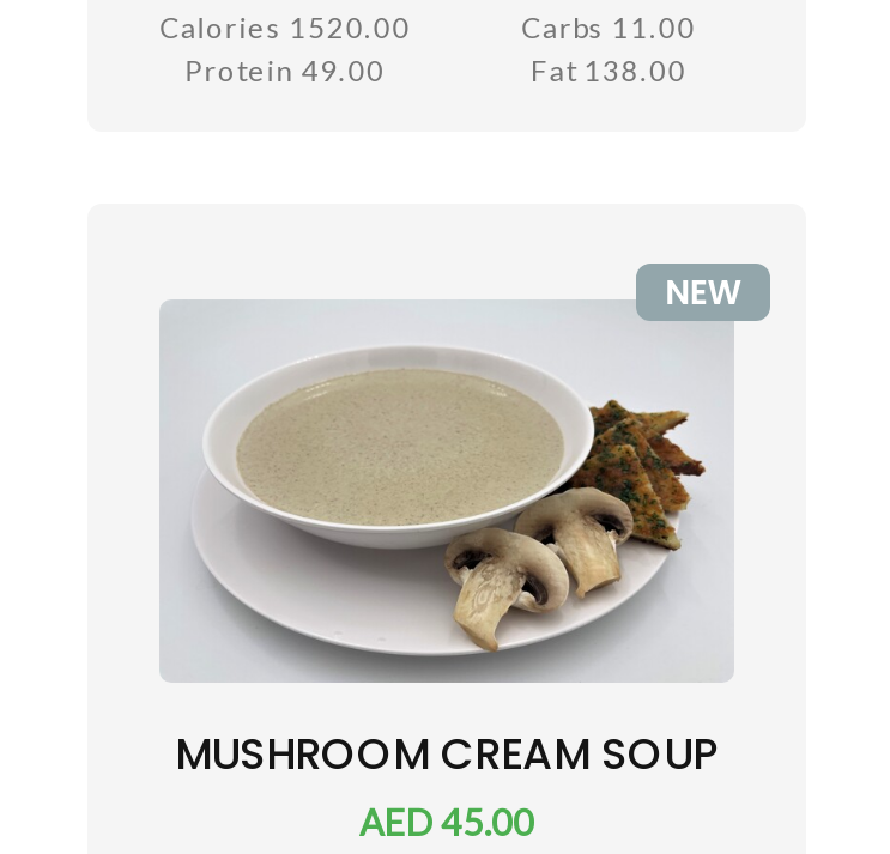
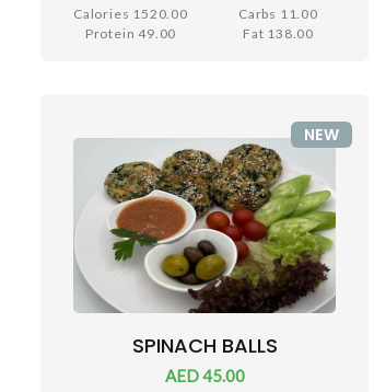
[164,314,734,785] [image] | MUSHROOM CREAM SOUP -> [74,142,337,359] [image] | SPINACH BALLS

